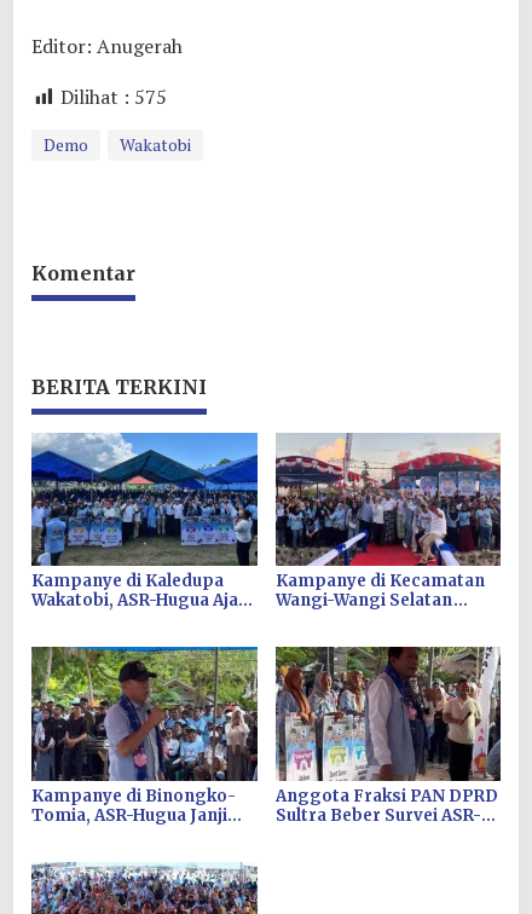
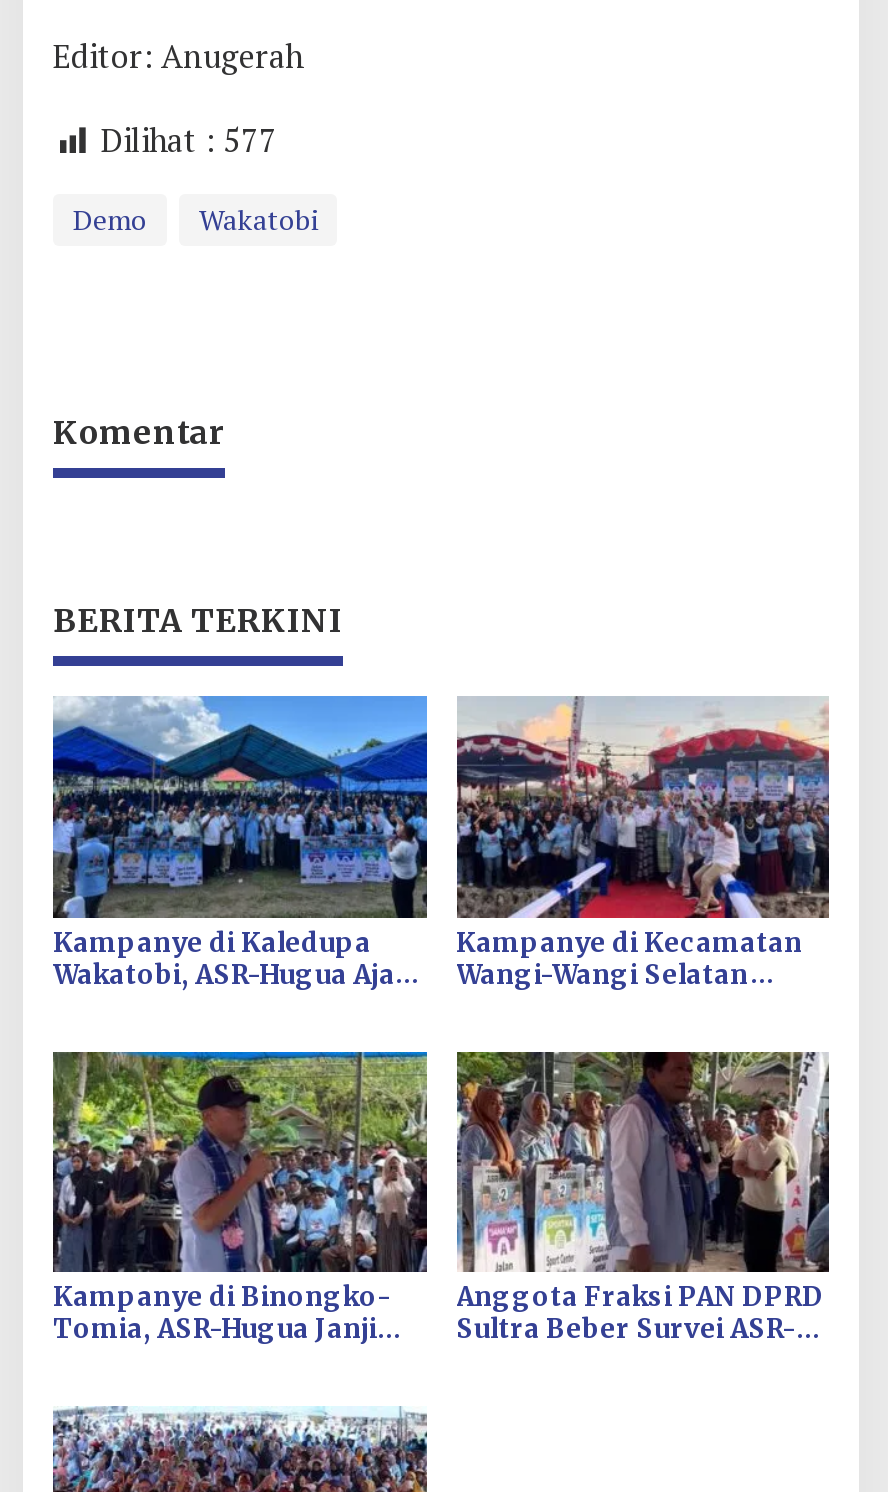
[60,83,167,110] Dilihat : 575 -> [101,117,277,161] Dilihat : 577

